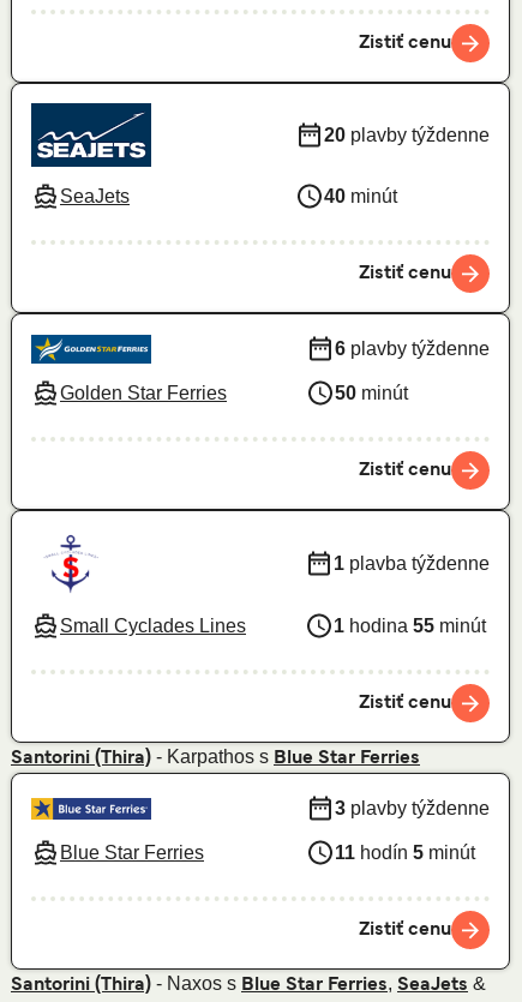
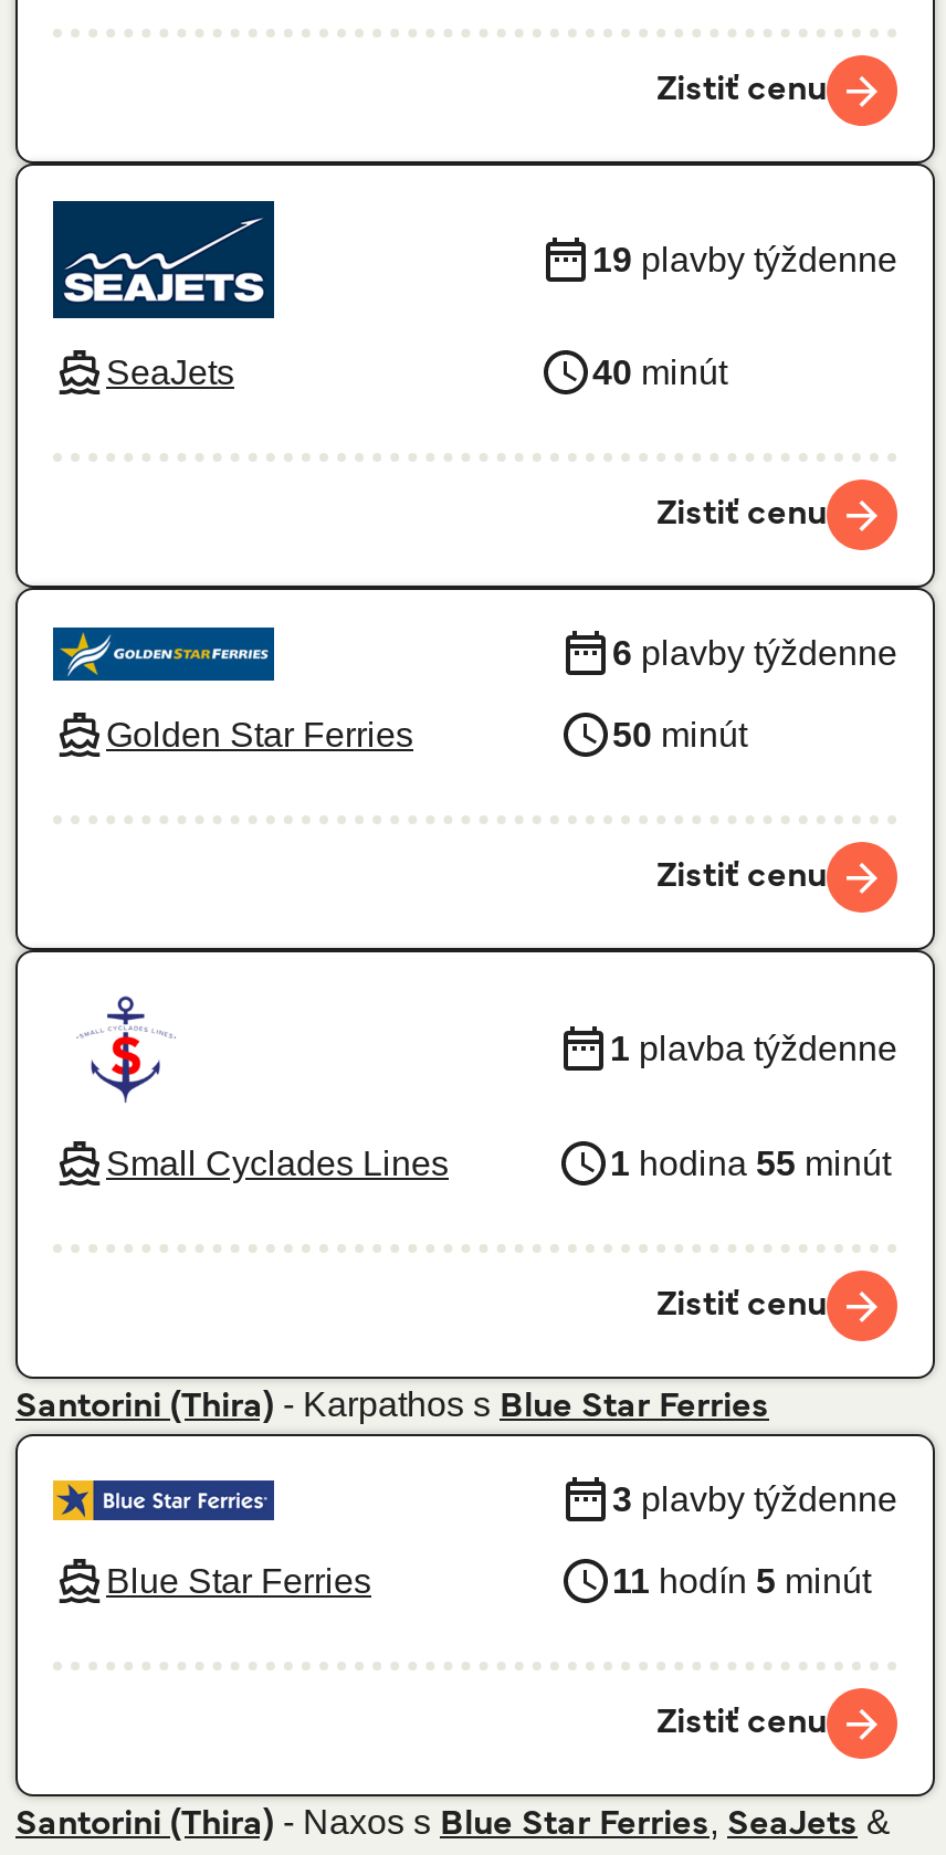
[324,125,490,145] 20 plavby týždenne -> [592,241,897,278] 19 plavby týždenne

